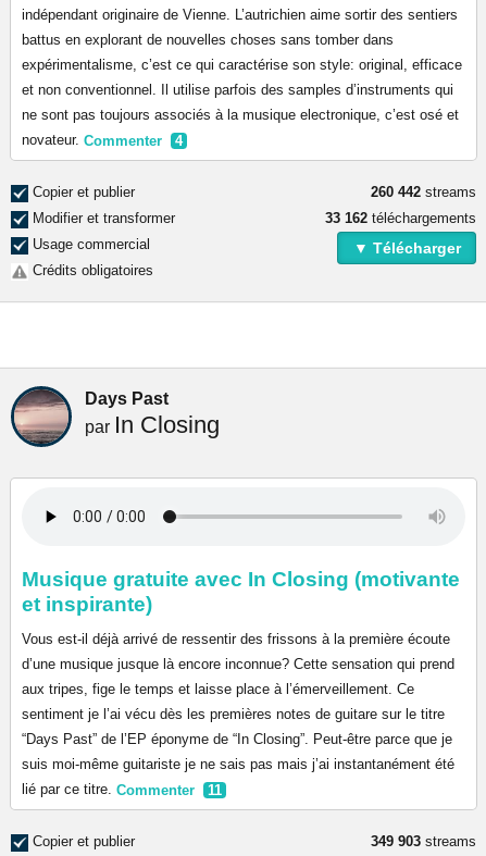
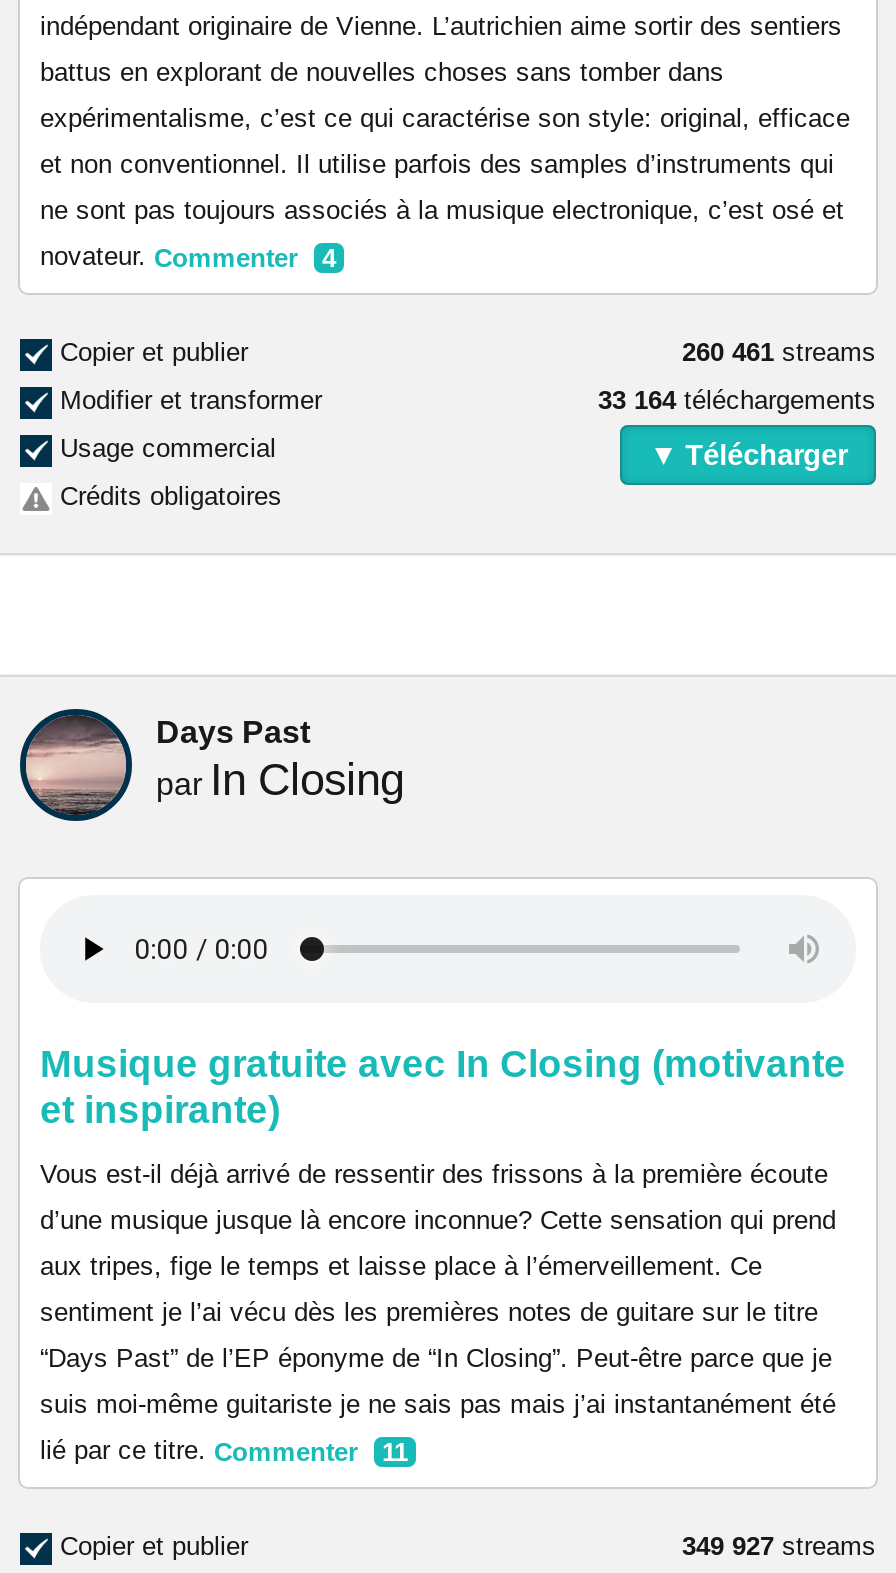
[371,184,476,200] 260 442 streams -> [682,337,876,367] 260 461 streams
[325,210,476,226] 33 162 téléchargements -> [598,385,876,415] 33 164 téléchargements
[371,834,476,850] 349 903 streams -> [682,1532,876,1562] 349 927 streams

